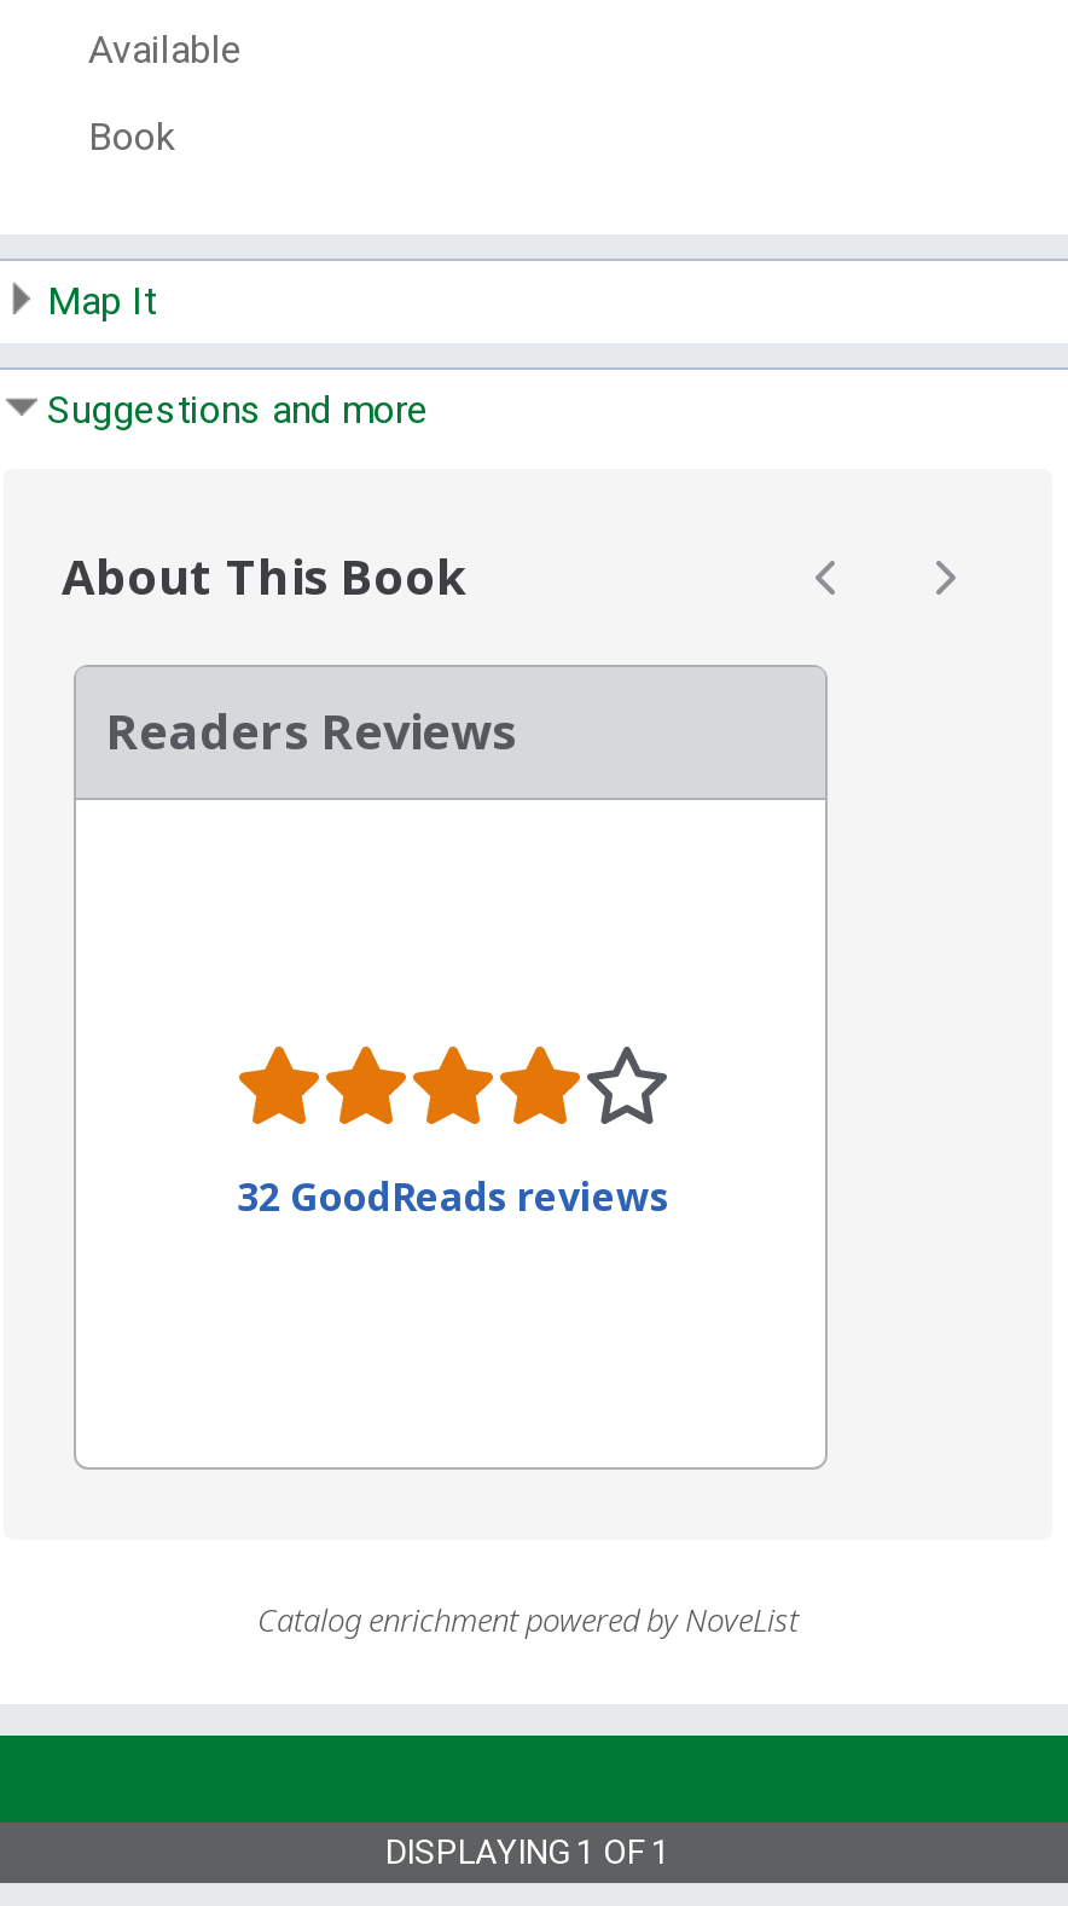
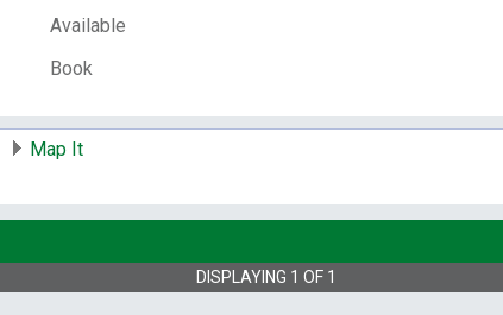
[47,387,516,764] Suggestions and more | About This Book | Readers Reviews -> none
[237,1044,669,1223] [image] | 32 GoodReads reviews -> none
[257,1598,799,1641] Catalog enrichment powered by NoveList -> none

